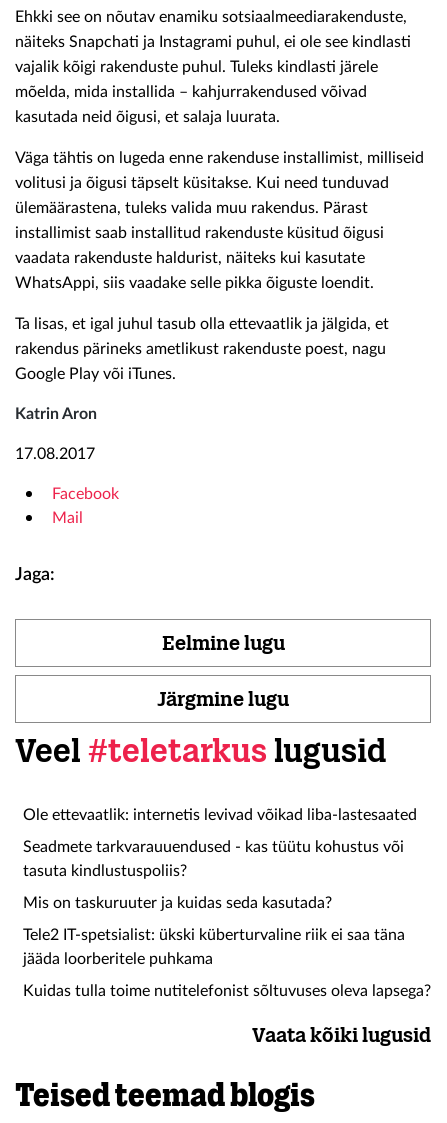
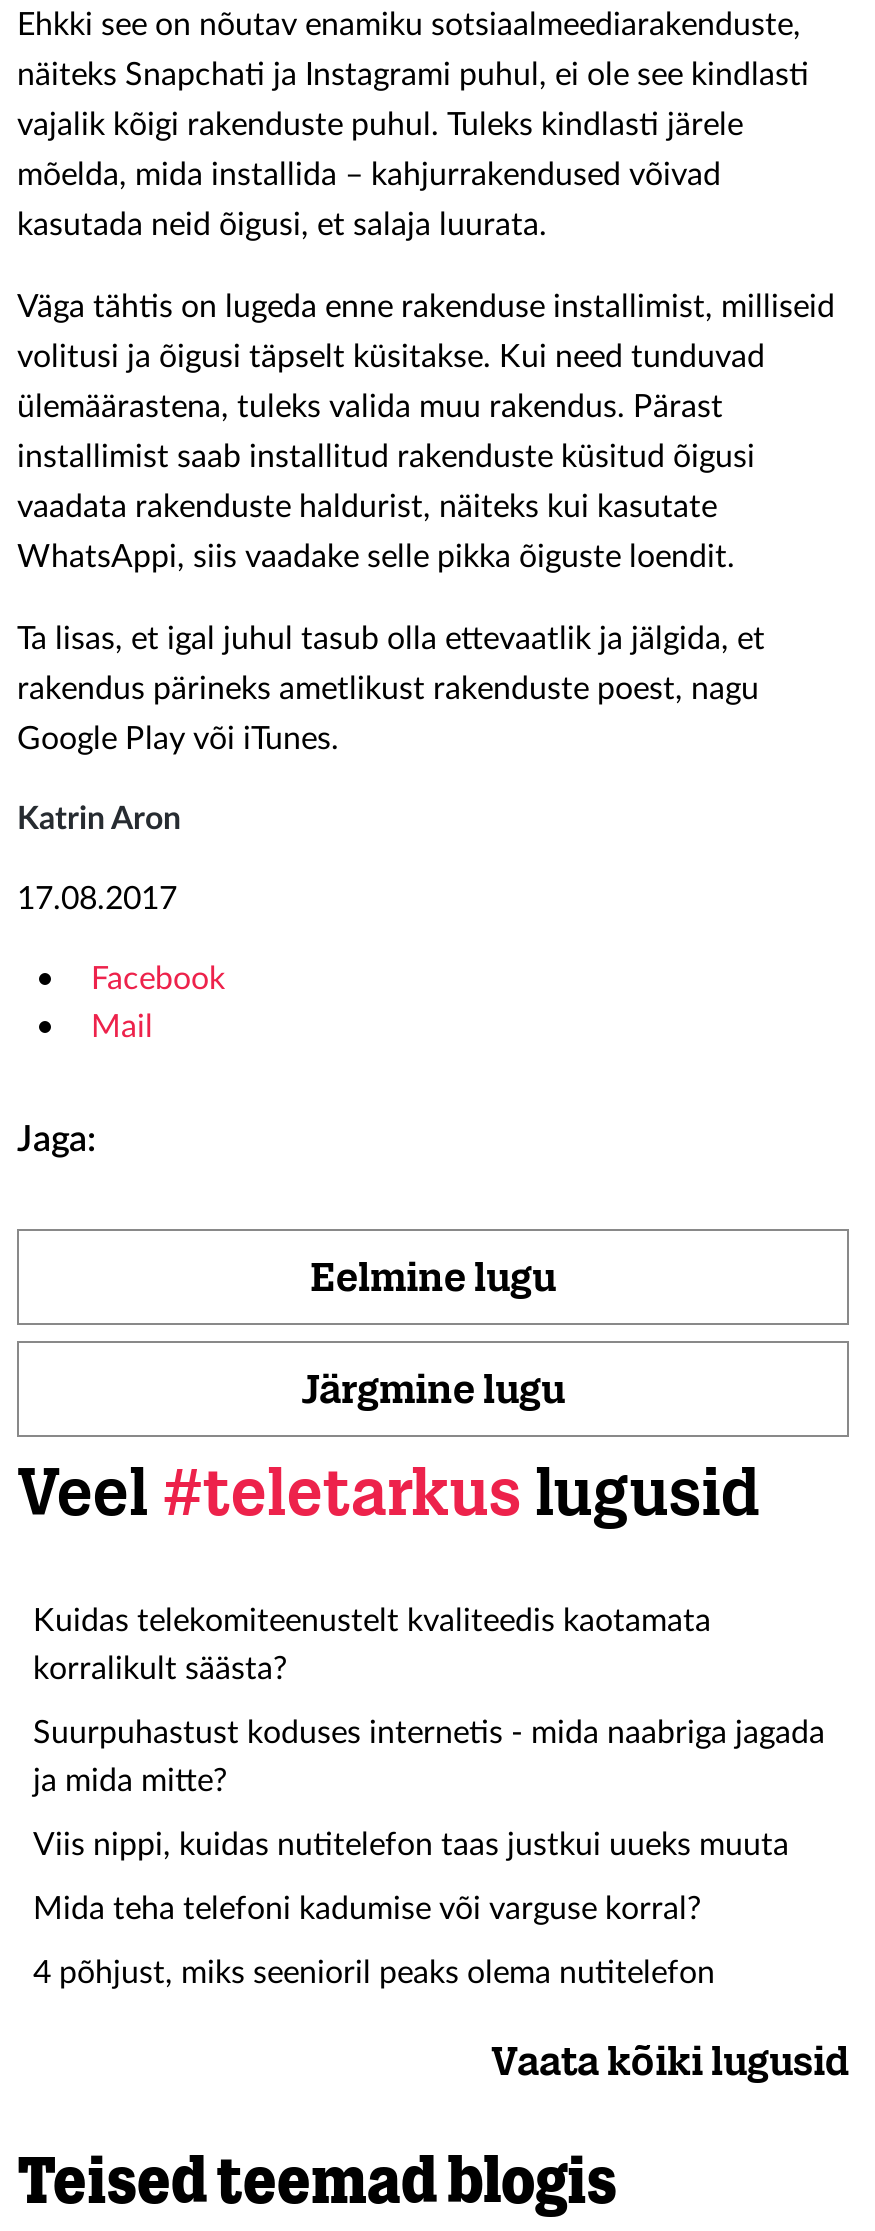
[23,807,417,823] Ole ettevaatlik: internetis levivad võikad liba-lastesaated -> [33,1605,711,1637] Kuidas telekomiteenustelt kvaliteedis kaotamata
[23,839,404,855] Seadmete tarkvarauuendused - kas tüütu kohustus või -> [33,1653,287,1685] korralikult säästa?
[23,863,187,879] tasuta kindlustuspoliis? -> [33,1717,825,1749] Suurpuhastust koduses internetis - mida naabriga jagada
[23,895,332,911] Mis on taskuruuter ja kuidas seda kasutada? -> [33,1765,227,1797] ja mida mitte?
[23,927,405,943] Tele2 IT-spetsialist: ükski küberturvaline riik ei saa täna -> [33,1829,789,1861] Viis nippi, kuidas nutitelefon taas justkui uueks muuta
[23,951,213,967] jääda loorberitele puhkama -> [33,1893,701,1925] Mida teha telefoni kadumise või varguse korral?
[23,983,431,999] Kuidas tulla toime nutitelefonist sõltuvuses oleva lapsega? -> [33,1957,715,1989] 4 põhjust, miks seenioril peaks olema nutitelefon

